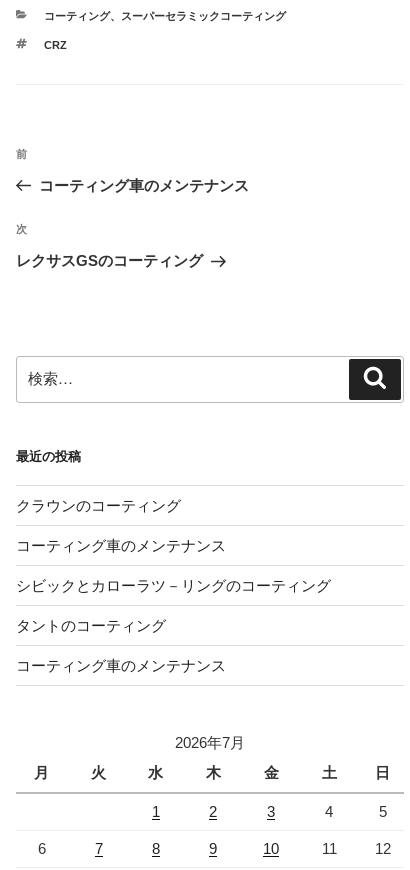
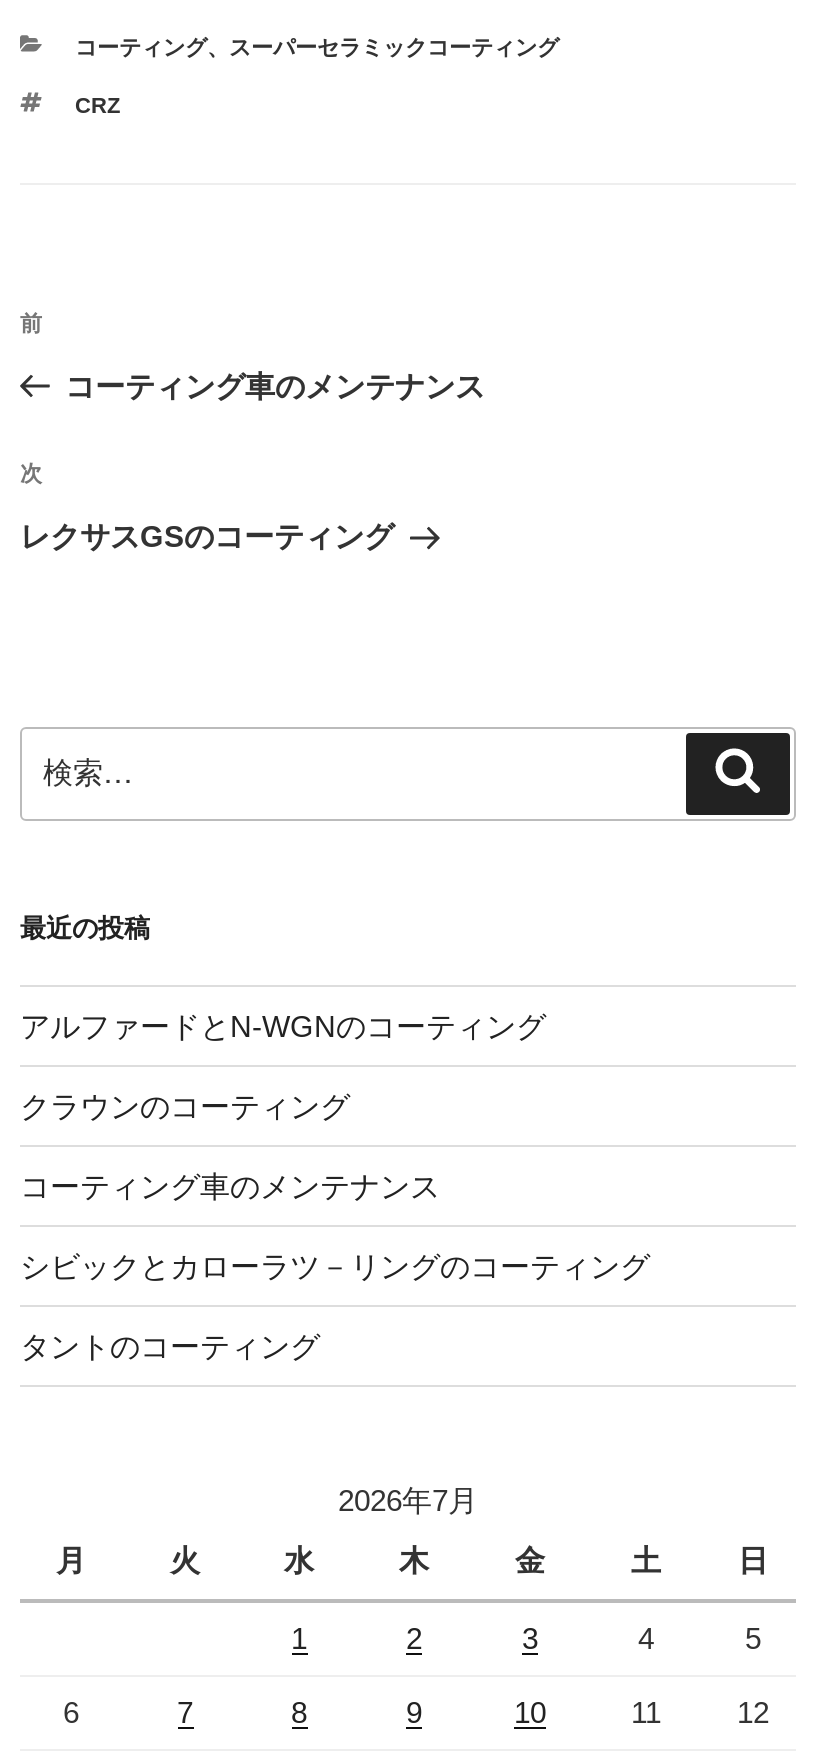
none -> [20,1009,546,1043] アルファードとN-WGNのコーティング
moved [16,497,331,634] -> [20,1089,650,1363]: クラウンのコーティング | コーティング車のメンテナンス | シビックとカローラツ－リングのコーティング | タントのコーティング
[16,657,226,674] コーティング車のメンテナンス -> none

